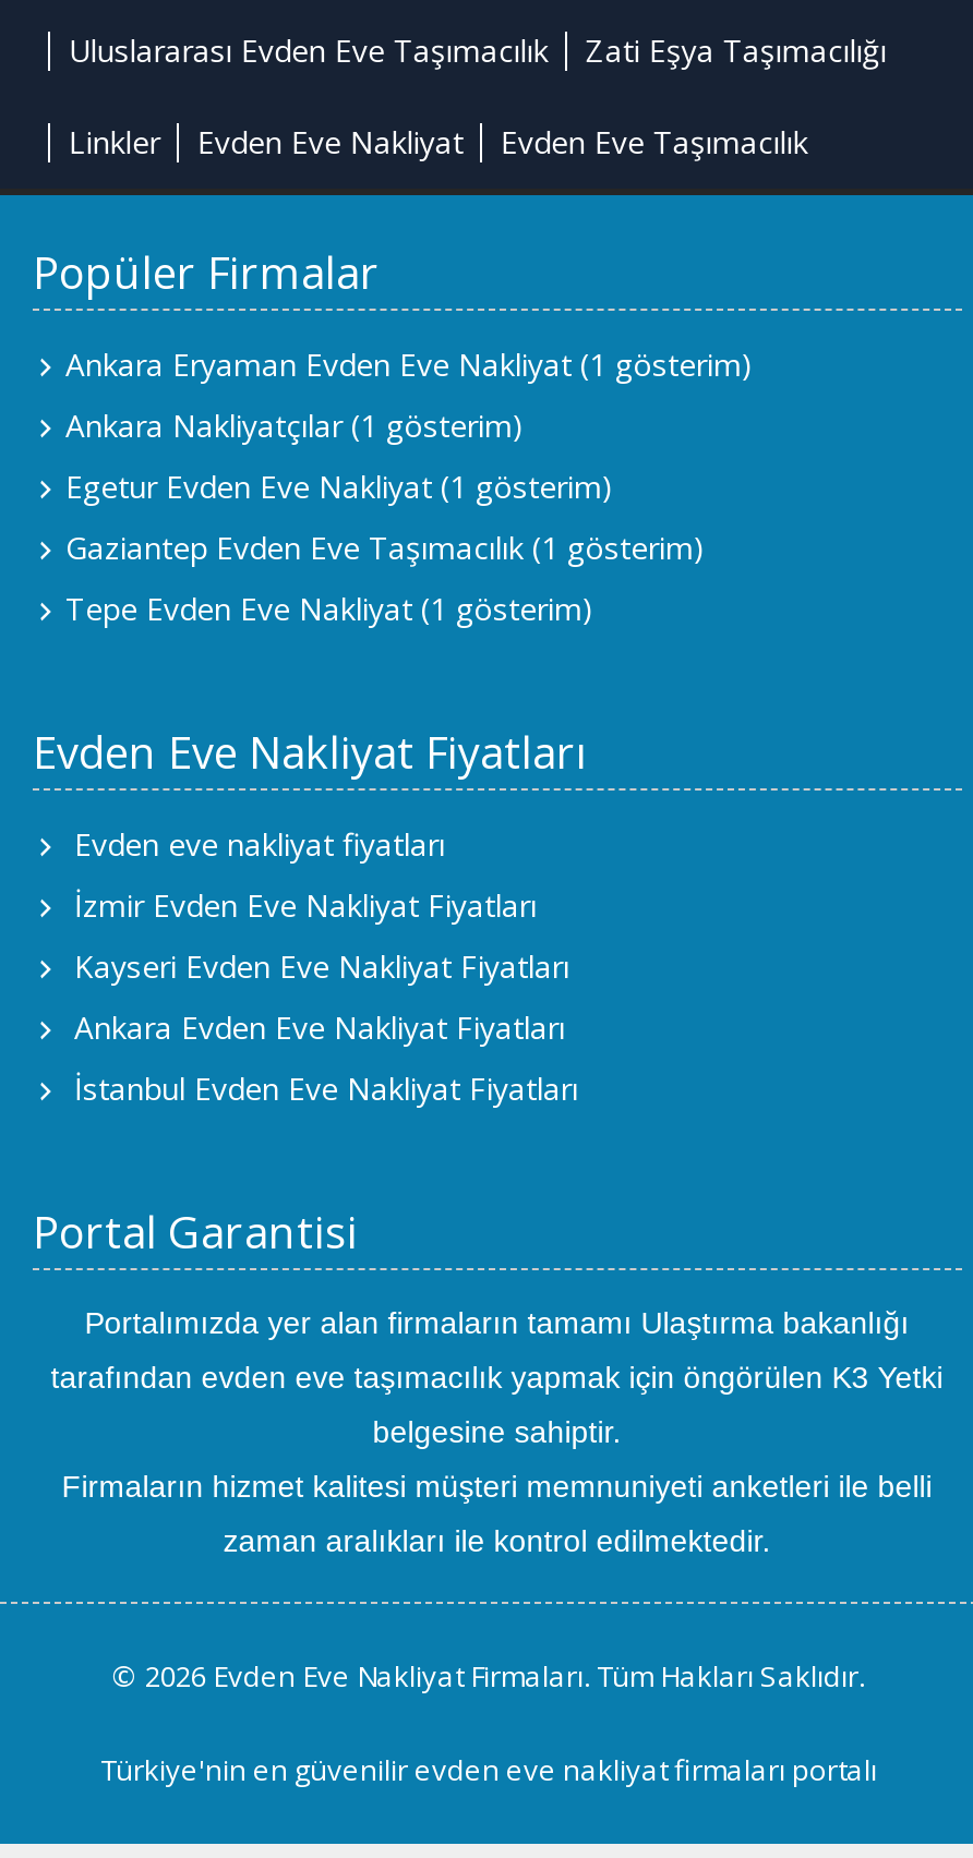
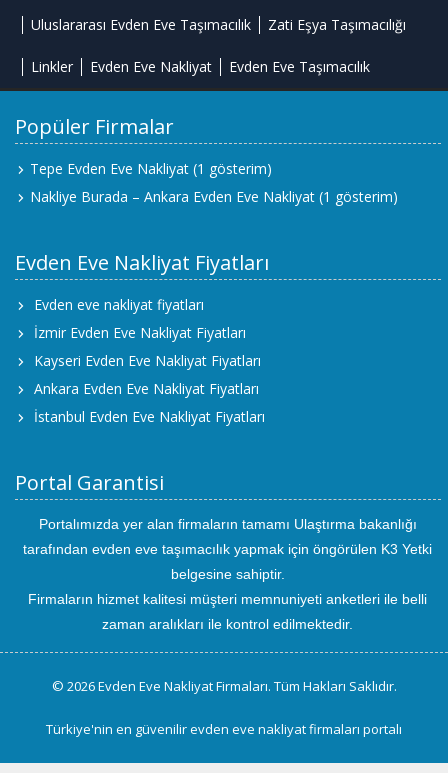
[65,344,753,569] Ankara Eryaman Evden Eve Nakliyat (1 gösterim) | Ankara Nakliyatçılar (1 gösterim) | Egetur Evden Eve Nakliyat (1 gösterim) | Gaziantep Evden Eve Taşımacılık (1 gösterim) -> none
moved [65,588,593,630] -> [30,159,272,178]: Tepe Evden Eve Nakliyat (1 gösterim)
none -> [30,187,398,206] Nakliye Burada – Ankara Evden Eve Nakliyat (1 gösterim)

